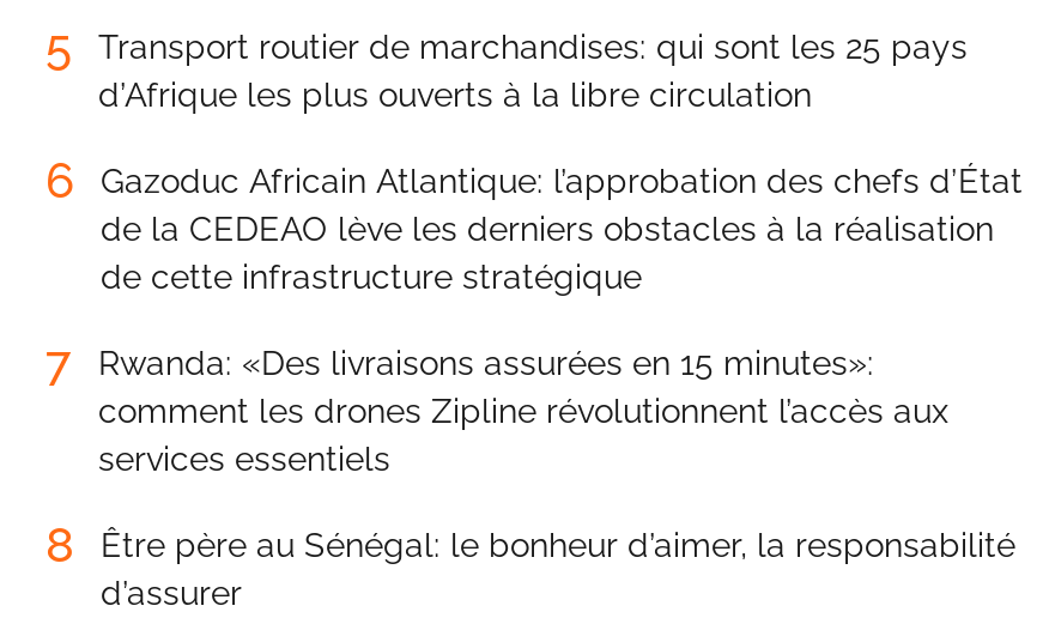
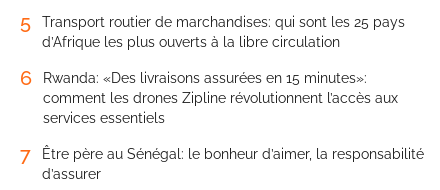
[46,161,1023,391] Gazoduc Africain Atlantique: l’approbation des chefs d’État | de la CEDEAO lève les derniers obstacles à la réalisation | de cette infrastructure stratégique | 7 -> none
[46,516,1015,573] 8 Être père au Sénégal: le bonheur d’aimer, la responsabilité -> [20,142,424,166] 7 Être père au Sénégal: le bonheur d’aimer, la responsabilité

